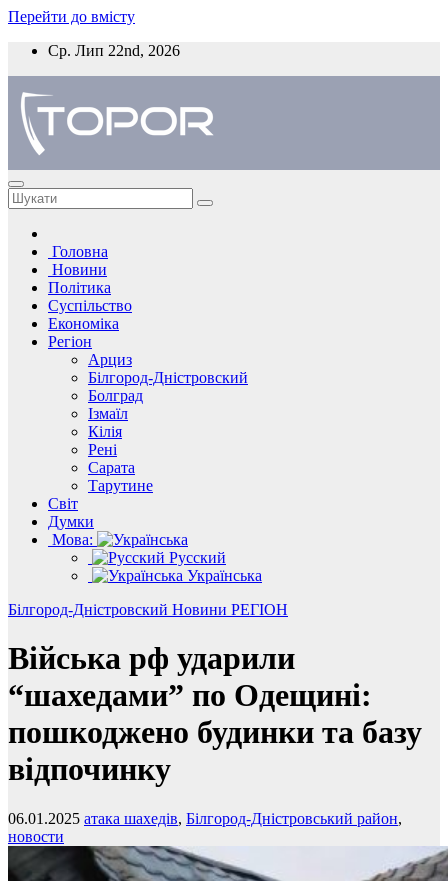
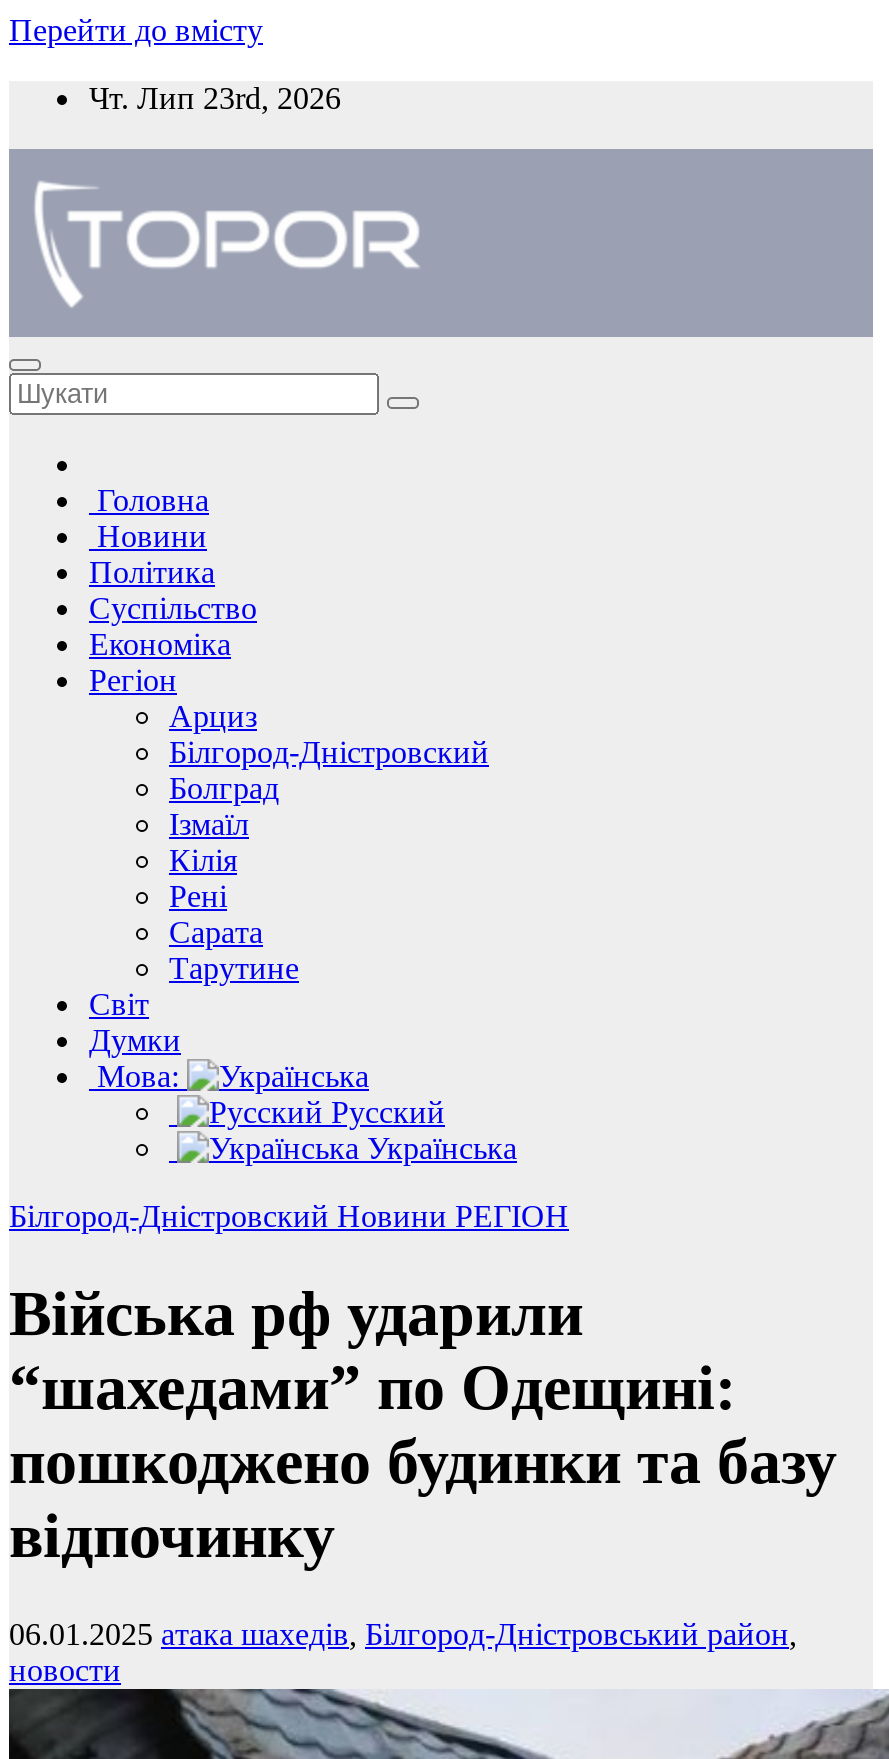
[48,42,180,59] Ср. Лип 22nd, 2026 -> [89,81,341,115] Чт. Лип 23rd, 2026

